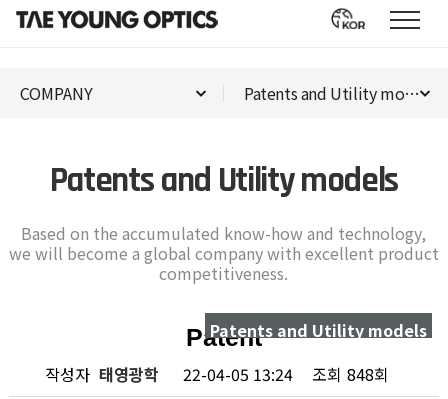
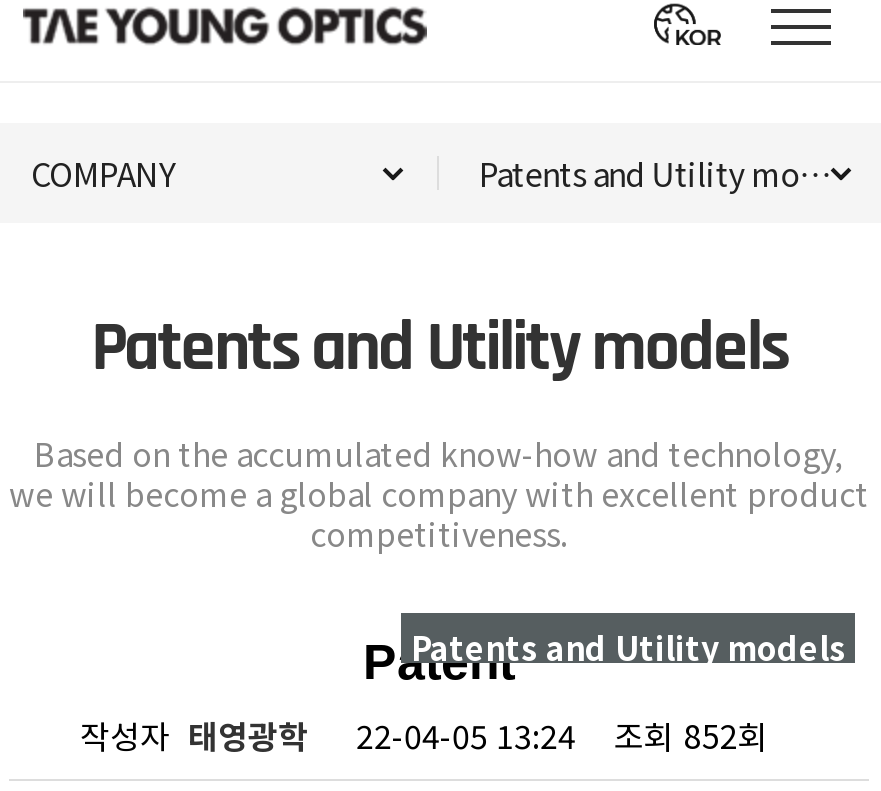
[44,362,388,386] 작성자 태영광학 22-04-05 13:24 조회 848회 -> [80,711,768,759] 작성자 태영광학 22-04-05 13:24 조회 852회

